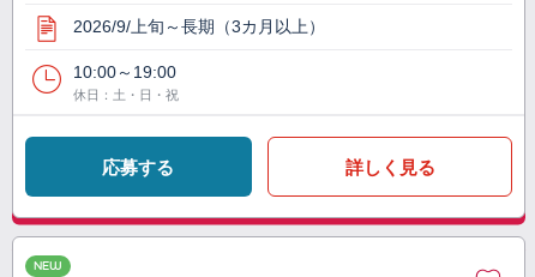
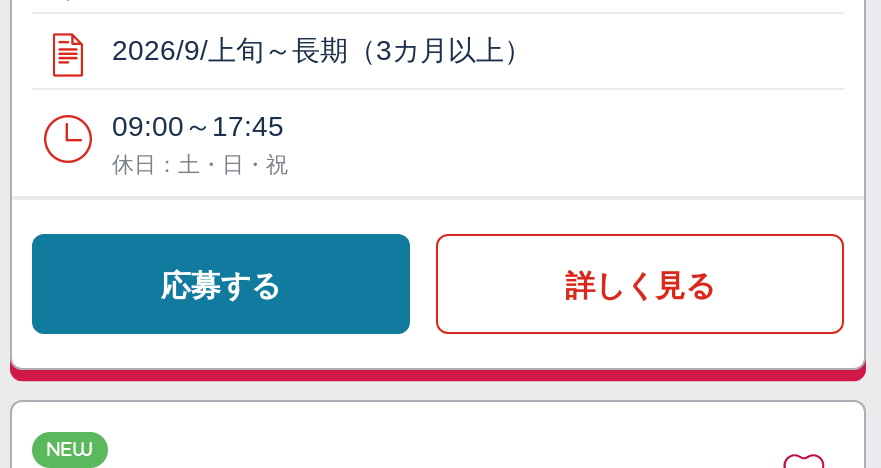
[73,63,176,82] 10:00～19:00 -> [112,111,284,143] 09:00～17:45

